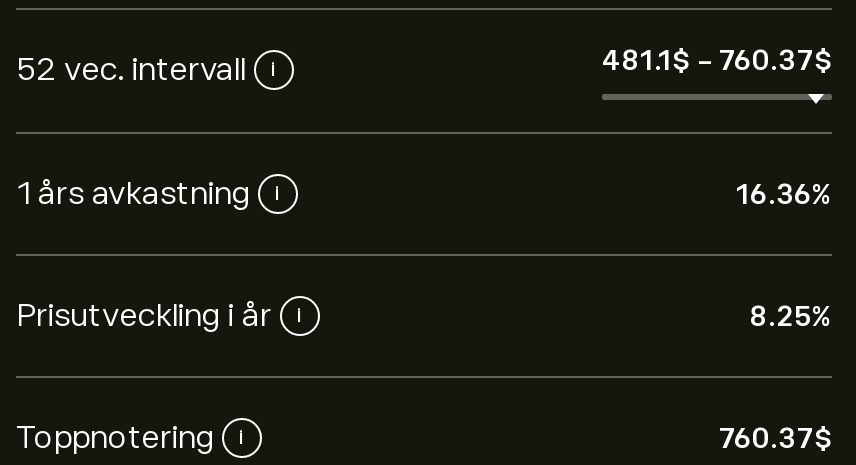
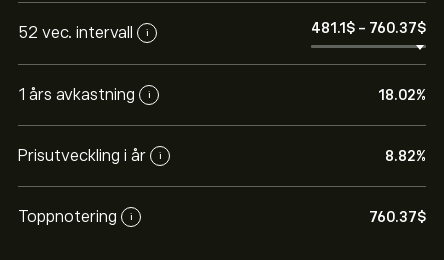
[736,178,832,210] 16.36% -> [378,87,426,103] 18.02%
[750,300,832,332] 8.25% -> [385,148,426,164] 8.82%

